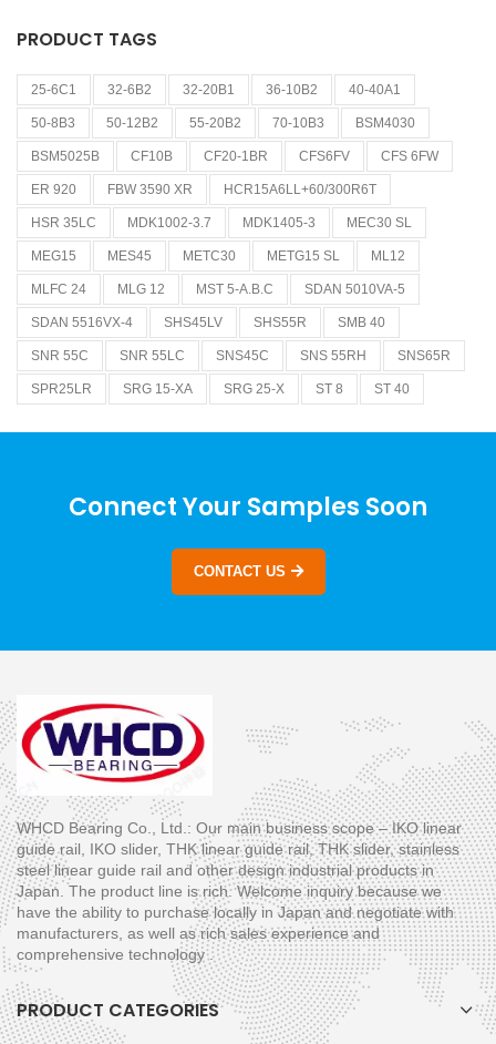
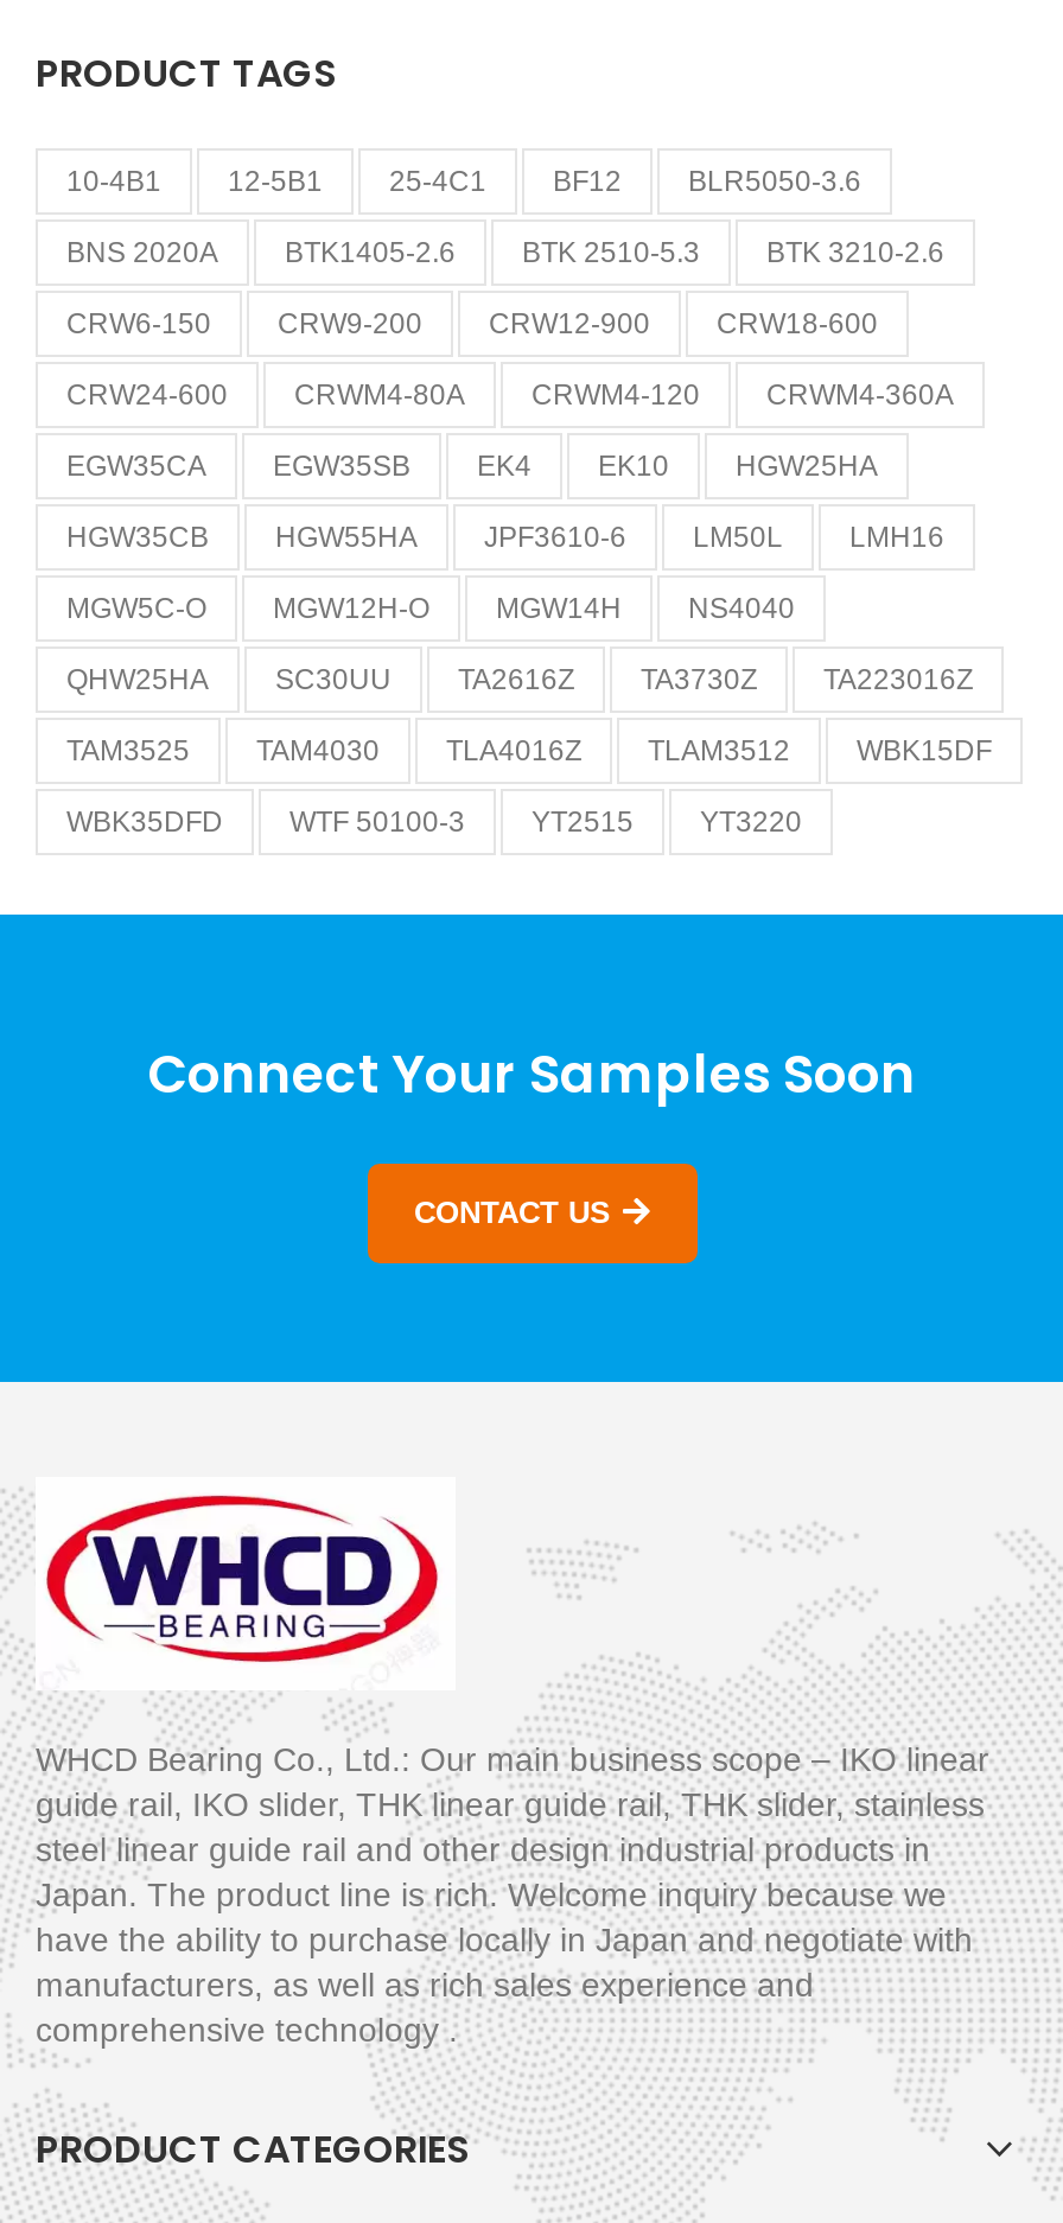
[31,83,401,98] 25-6C1 | 32-6B2 | 32-20B1 | 36-10B2 | 40-40A1 -> [66,165,861,198] 10-4B1 | 12-5B1 | 25-4C1 | BF12 | BLR5050-3.6
[31,116,415,131] 50-8B3 | 50-12B2 | 55-20B2 | 70-10B3 | BSM4030 -> [66,236,944,269] BNS 2020A | BTK1405-2.6 | BTK 2510-5.3 | BTK 3210-2.6
[31,149,438,165] BSM5025B | CF10B | CF20-1BR | CFS6FV | CFS 6FW -> [66,307,878,340] CRW6-150 | CRW9-200 | CRW12-900 | CRW18-600
[31,182,376,198] ER 920 | FBW 3590 XR | HCR15A6LL+60/300R6T -> [66,378,954,412] CRW24-600 | CRWM4-80A | CRWM4-120 | CRWM4-360A
[31,216,412,231] HSR 35LC | MDK1002-3.7 | MDK1405-3 | MEC30 SL -> [66,450,878,483] EGW35CA | EGW35SB | EK4 | EK10 | HGW25HA
[31,249,405,264] MEG15 | MES45 | METC30 | METG15 SL | ML12 -> [66,521,944,554] HGW35CB | HGW55HA | JPF3610-6 | LM50L | LMH16
[31,282,405,298] MLFC 24 | MLG 12 | MST 5-A.B.C | SDAN 5010VA-5 -> [66,592,795,625] MGW5C-O | MGW12H-O | MGW14H | NS4040
[31,315,385,331] SDAN 5516VX-4 | SHS45LV | SHS55R | SMB 40 -> [66,663,973,696] QHW25HA | SC30UU | TA2616Z | TA3730Z | TA223016Z
[31,349,451,364] SNR 55C | SNR 55LC | SNS45C | SNS 55RH | SNS65R -> [66,734,992,767] TAM3525 | TAM4030 | TLA4016Z | TLAM3512 | WBK15DF
[31,382,410,397] SPR25LR | SRG 15-XA | SRG 25-X | ST 8 | ST 40 -> [66,805,802,839] WBK35DFD | WTF 50100-3 | YT2515 | YT3220

